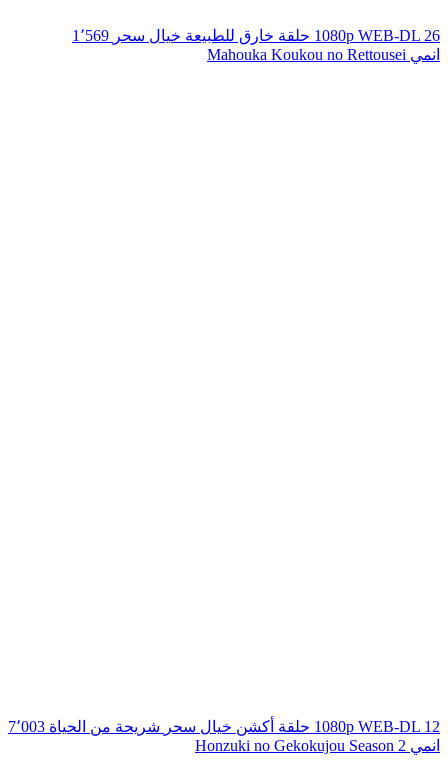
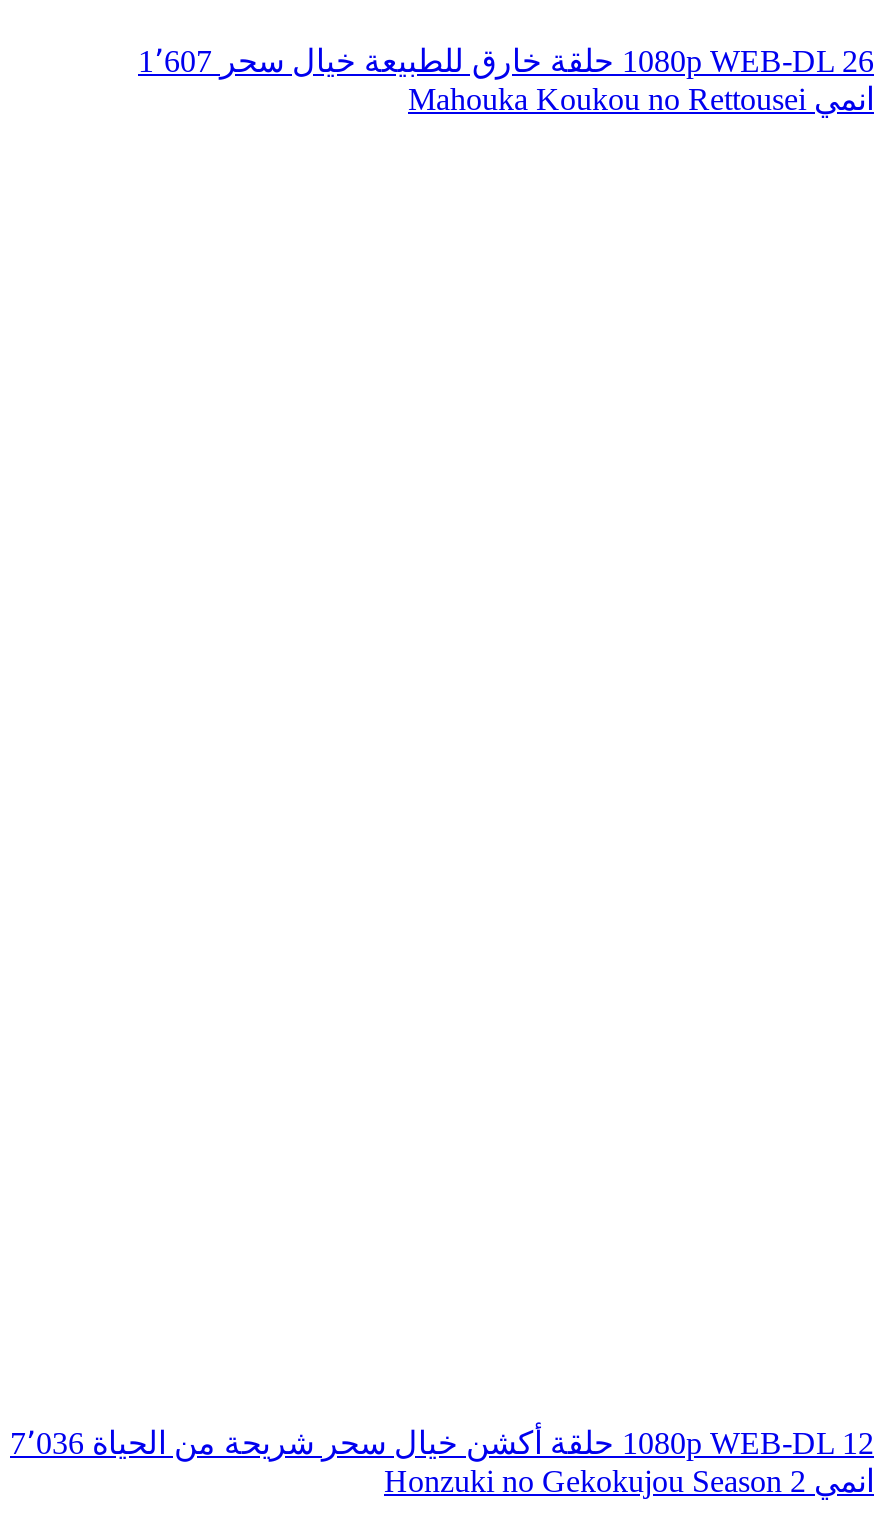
[72,27,274,44] خارق للطبيعة خيال سحر 1٬569 -> [138,45,542,79] خارق للطبيعة خيال سحر 1٬607
[8,718,274,735] أكشن خيال سحر شريحة من الحياة 7٬003 -> [10,1425,542,1459] أكشن خيال سحر شريحة من الحياة 7٬036

